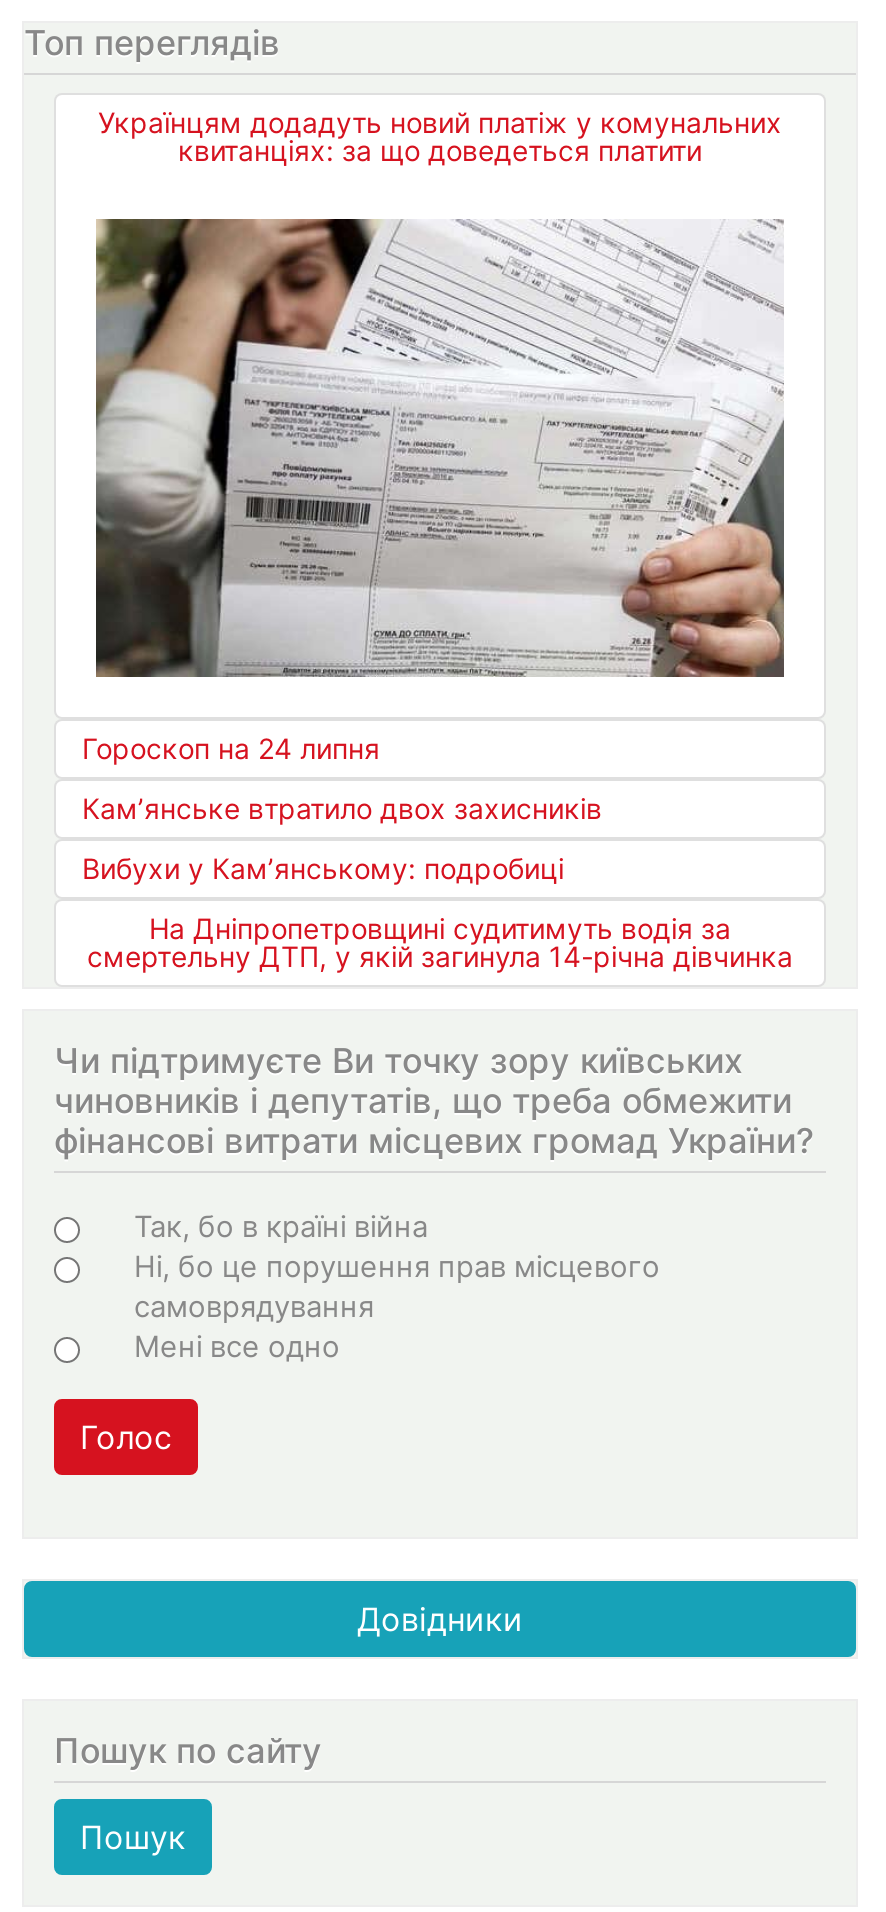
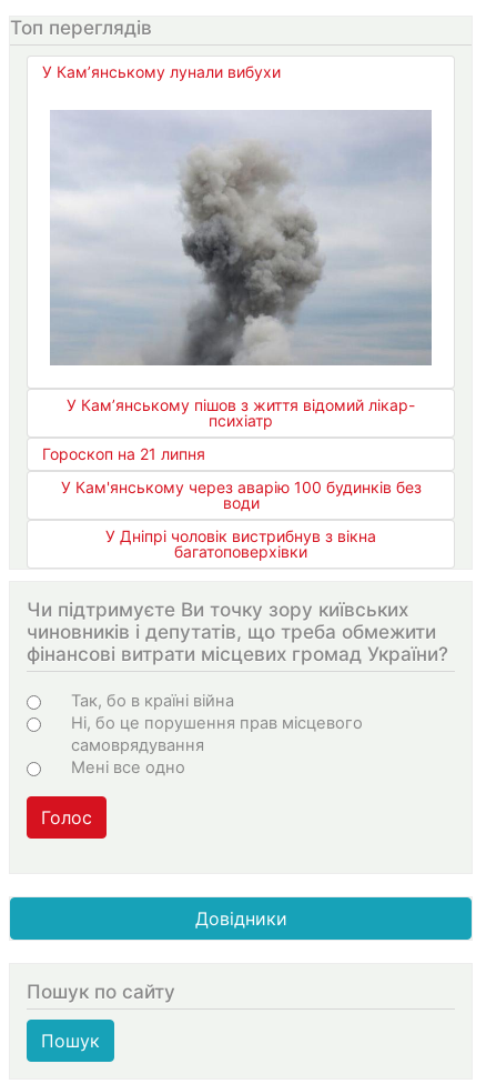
[98,105,782,167] Українцям додадуть новий платіж у комунальних | квитанціях: за що доведеться платити -> [42,62,281,81] У Кам’янському лунали вибухи
[82,193,786,765] [image] | Гороскоп на 24 липня -> [50,110,432,429] [image] | У Кам’янському пішов з життя відомий лікар- | психіатр
[82,791,602,825] Кам’янське втратило двох захисників -> [42,444,205,463] Гороскоп на 21 липня
[82,851,564,885] Вибухи у Кам’янському: подробиці -> [60,477,421,511] У Кам'янському через аварію 100 будинків без | води
[87,911,793,973] На Дніпропетровщині судитимуть водія за | смертельну ДТП, у якій загинула 14-річна дівчинка -> [105,526,376,560] У Дніпрі чоловік вистрибнув з вікна | багатоповерхівки

